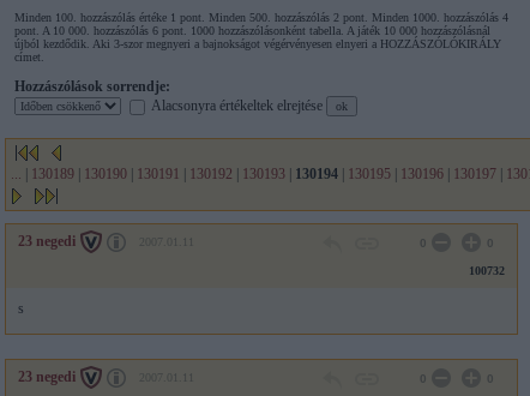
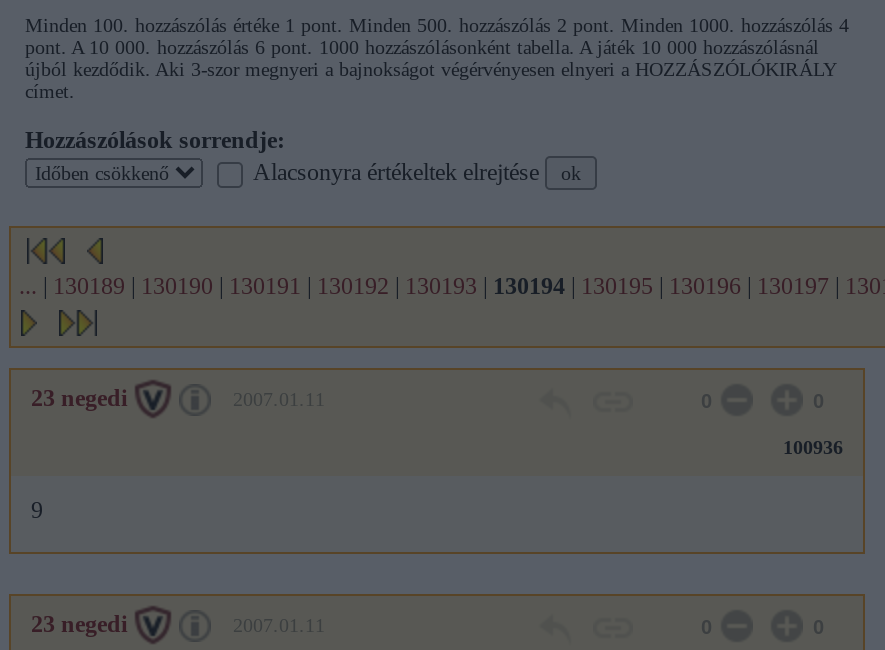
[469,264,505,277] 100732 -> [783,436,843,458] 100936
[18,300,24,317] s -> [31,496,43,524] 9

